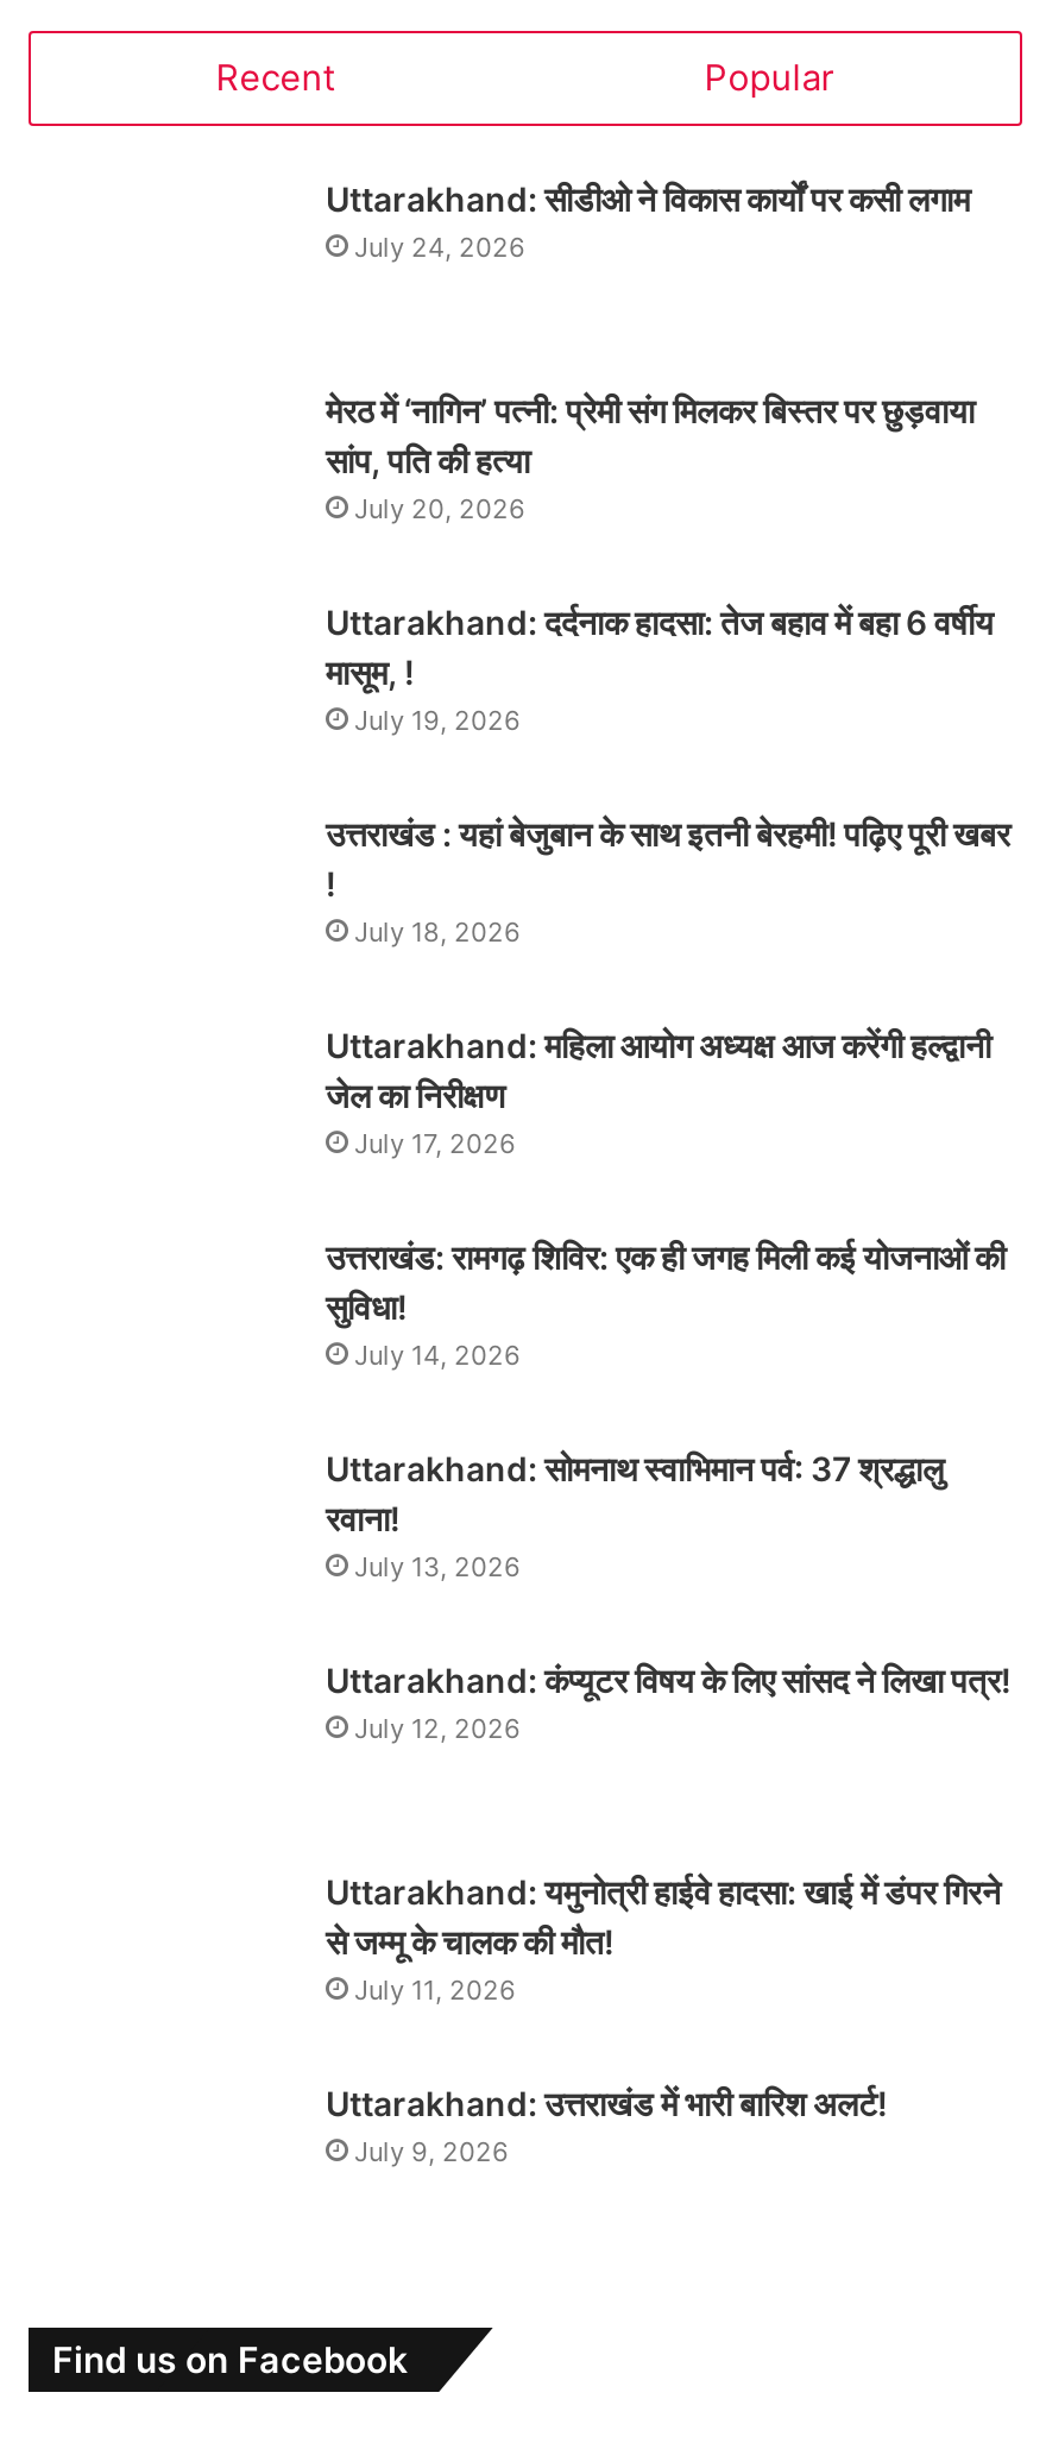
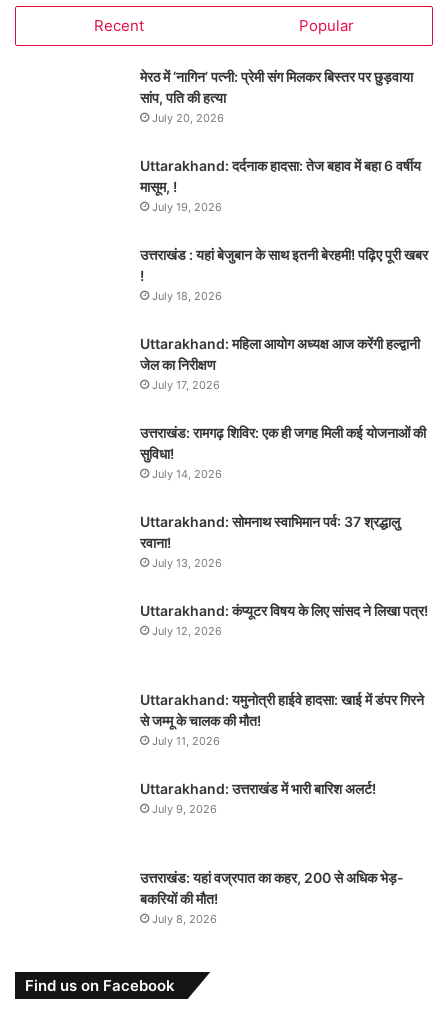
[326,180,970,265] Uttarakhand: सीडीओ ने विकास कार्यों पर कसी लगाम | July 24, 2026 -> none
moved [326,391,1010,2170] -> [140,68,428,816]: मेरठ में ‘नागिन’ पत्नी: प्रेमी संग मिलकर बिस्तर पर छुड़वाया | सांप, पति की हत्या | July 20, 2026 | ... | Uttarakhand: उत्तराखंड में भारी बारिश अलर्ट! | July 9, 2026
none -> [140,869,404,926] उत्तराखंड: यहां वज्रपात का कहर, 200 से अधिक भेड़- | बकरियों की मौत! | July 8, 2026

